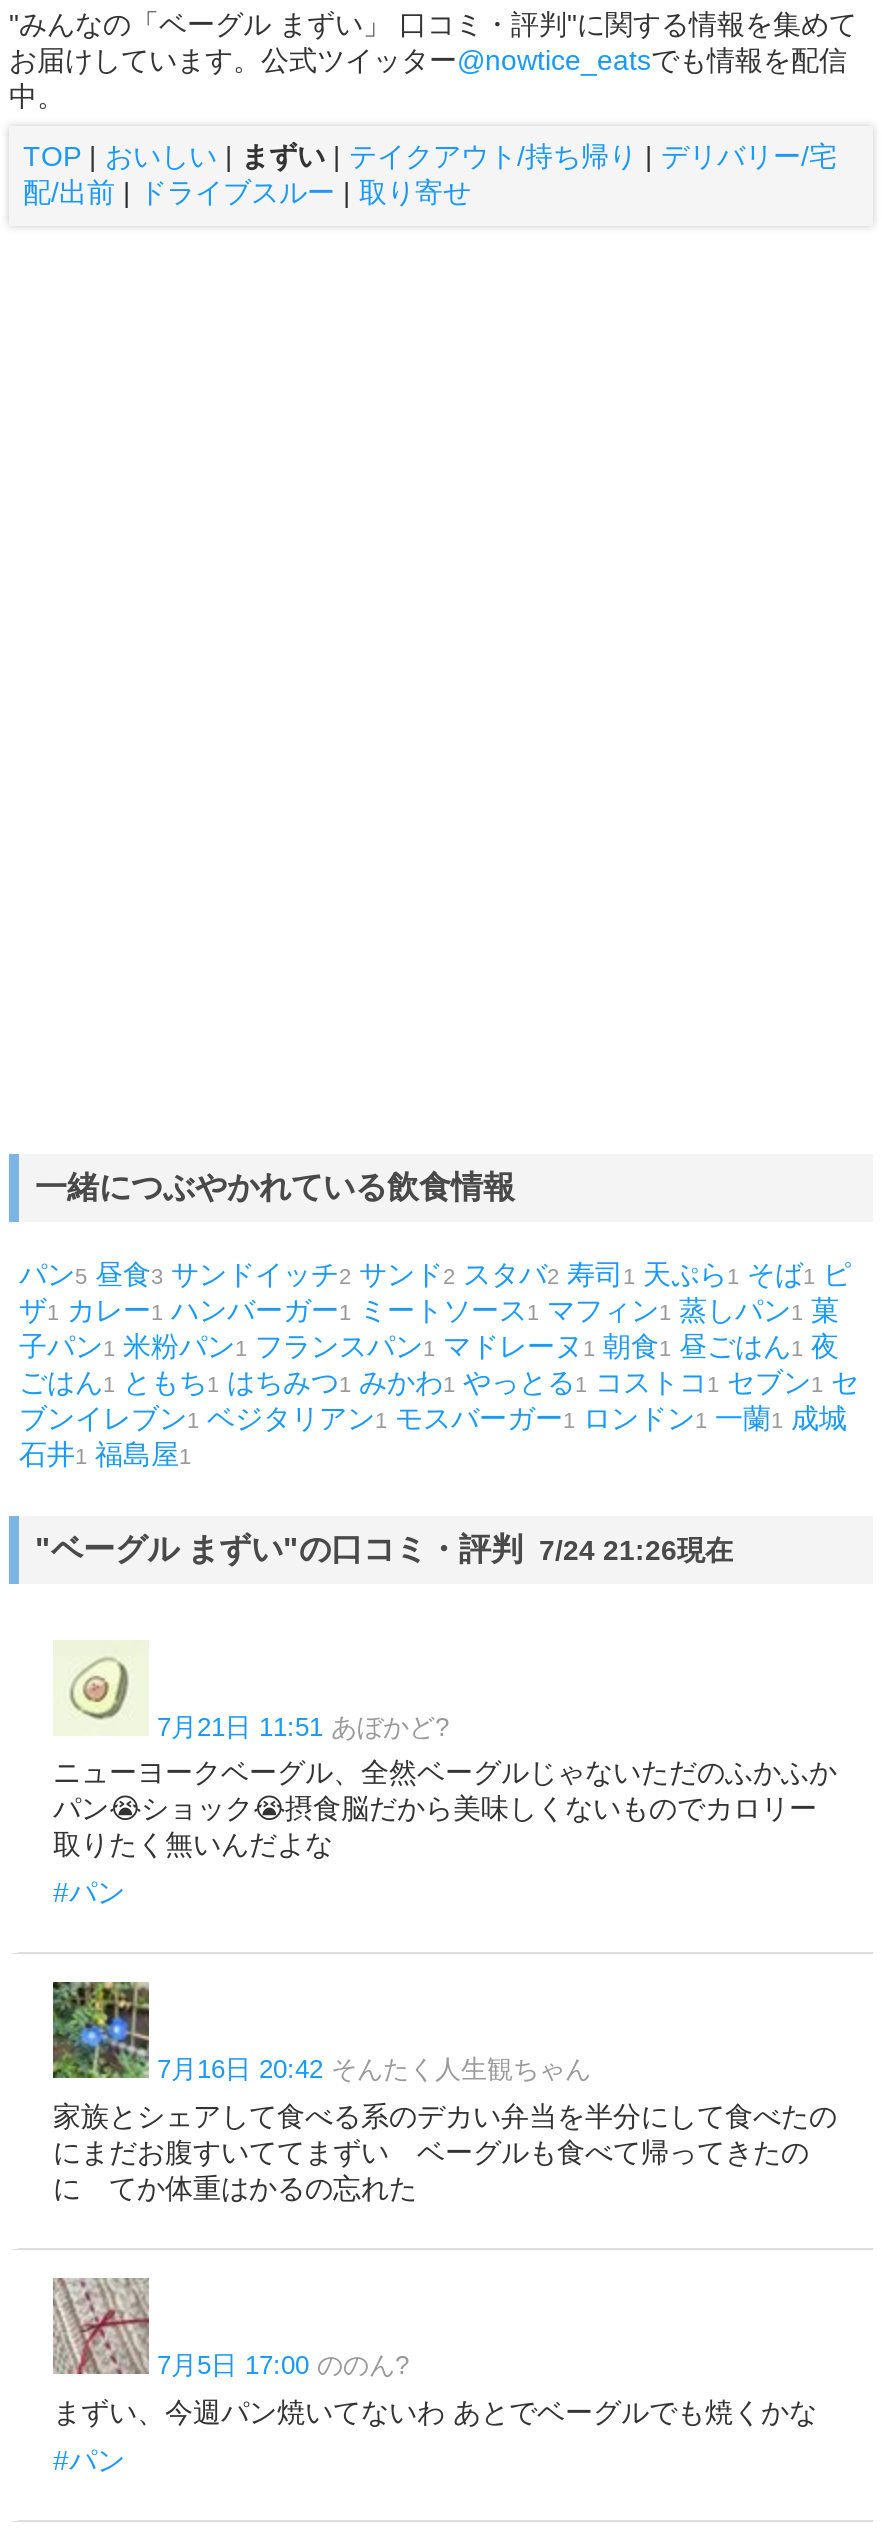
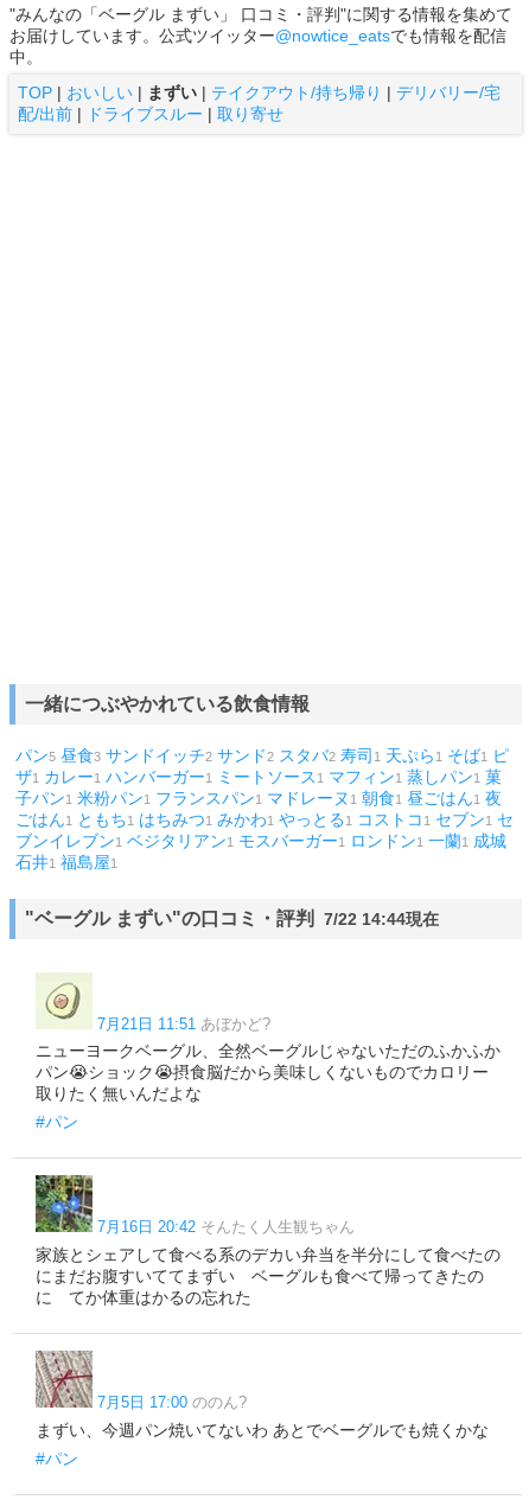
[35,1532,733,1566] "ベーグル まずい"の口コミ・評判7/24 21:26現在 -> [25,908,439,928] "ベーグル まずい"の口コミ・評判7/22 14:44現在

